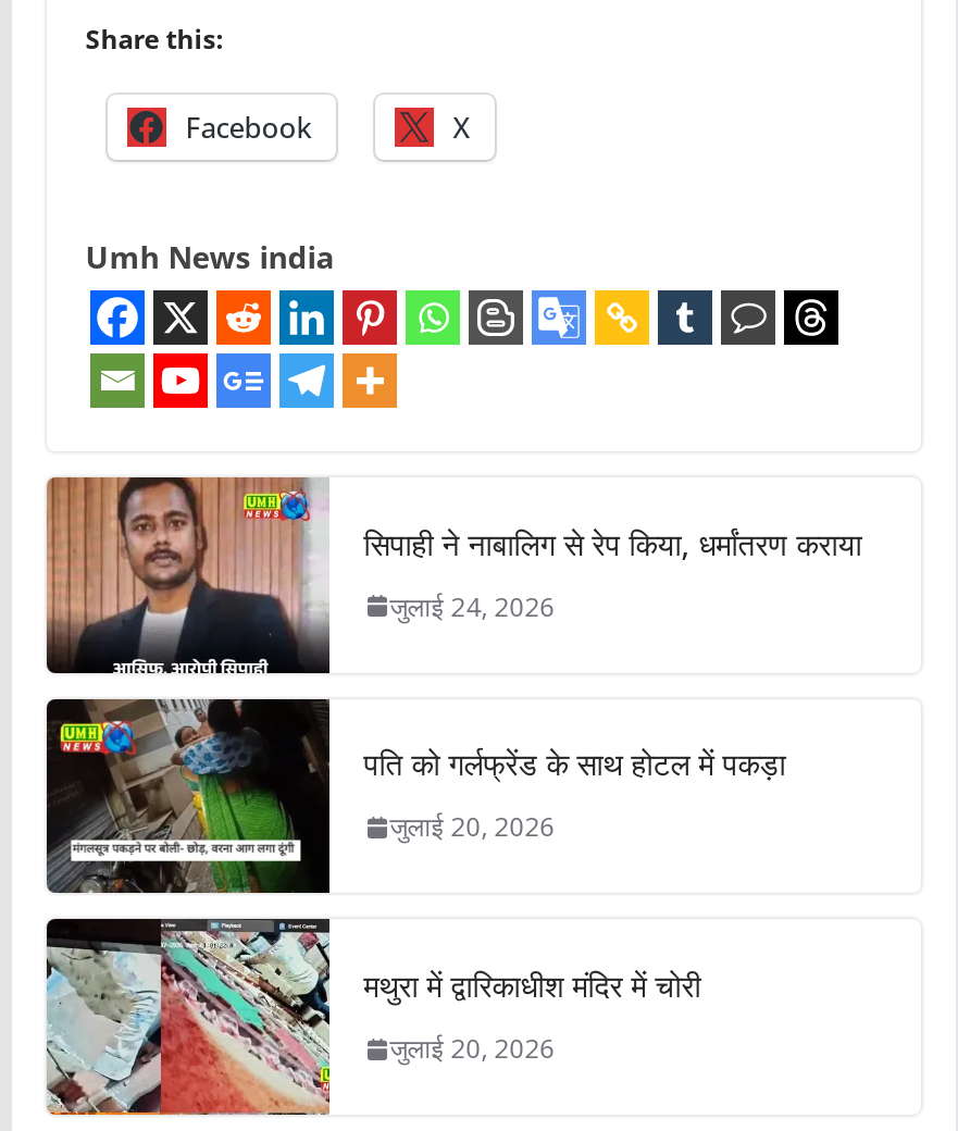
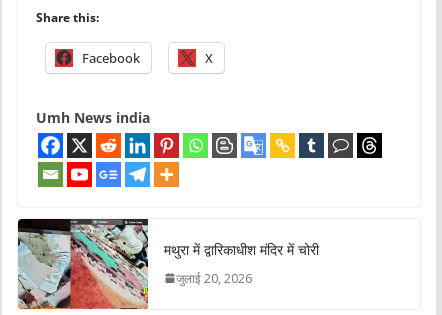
[45,475,862,675] [image] | सिपाही ने नाबालिग से रेप किया, धर्मांतरण कराया | जुलाई 24, 2026 -> none
[45,695,786,895] [image] | पति को गर्लफ्रेंड के साथ होटल में पकड़ा | जुलाई 20, 2026 -> none

